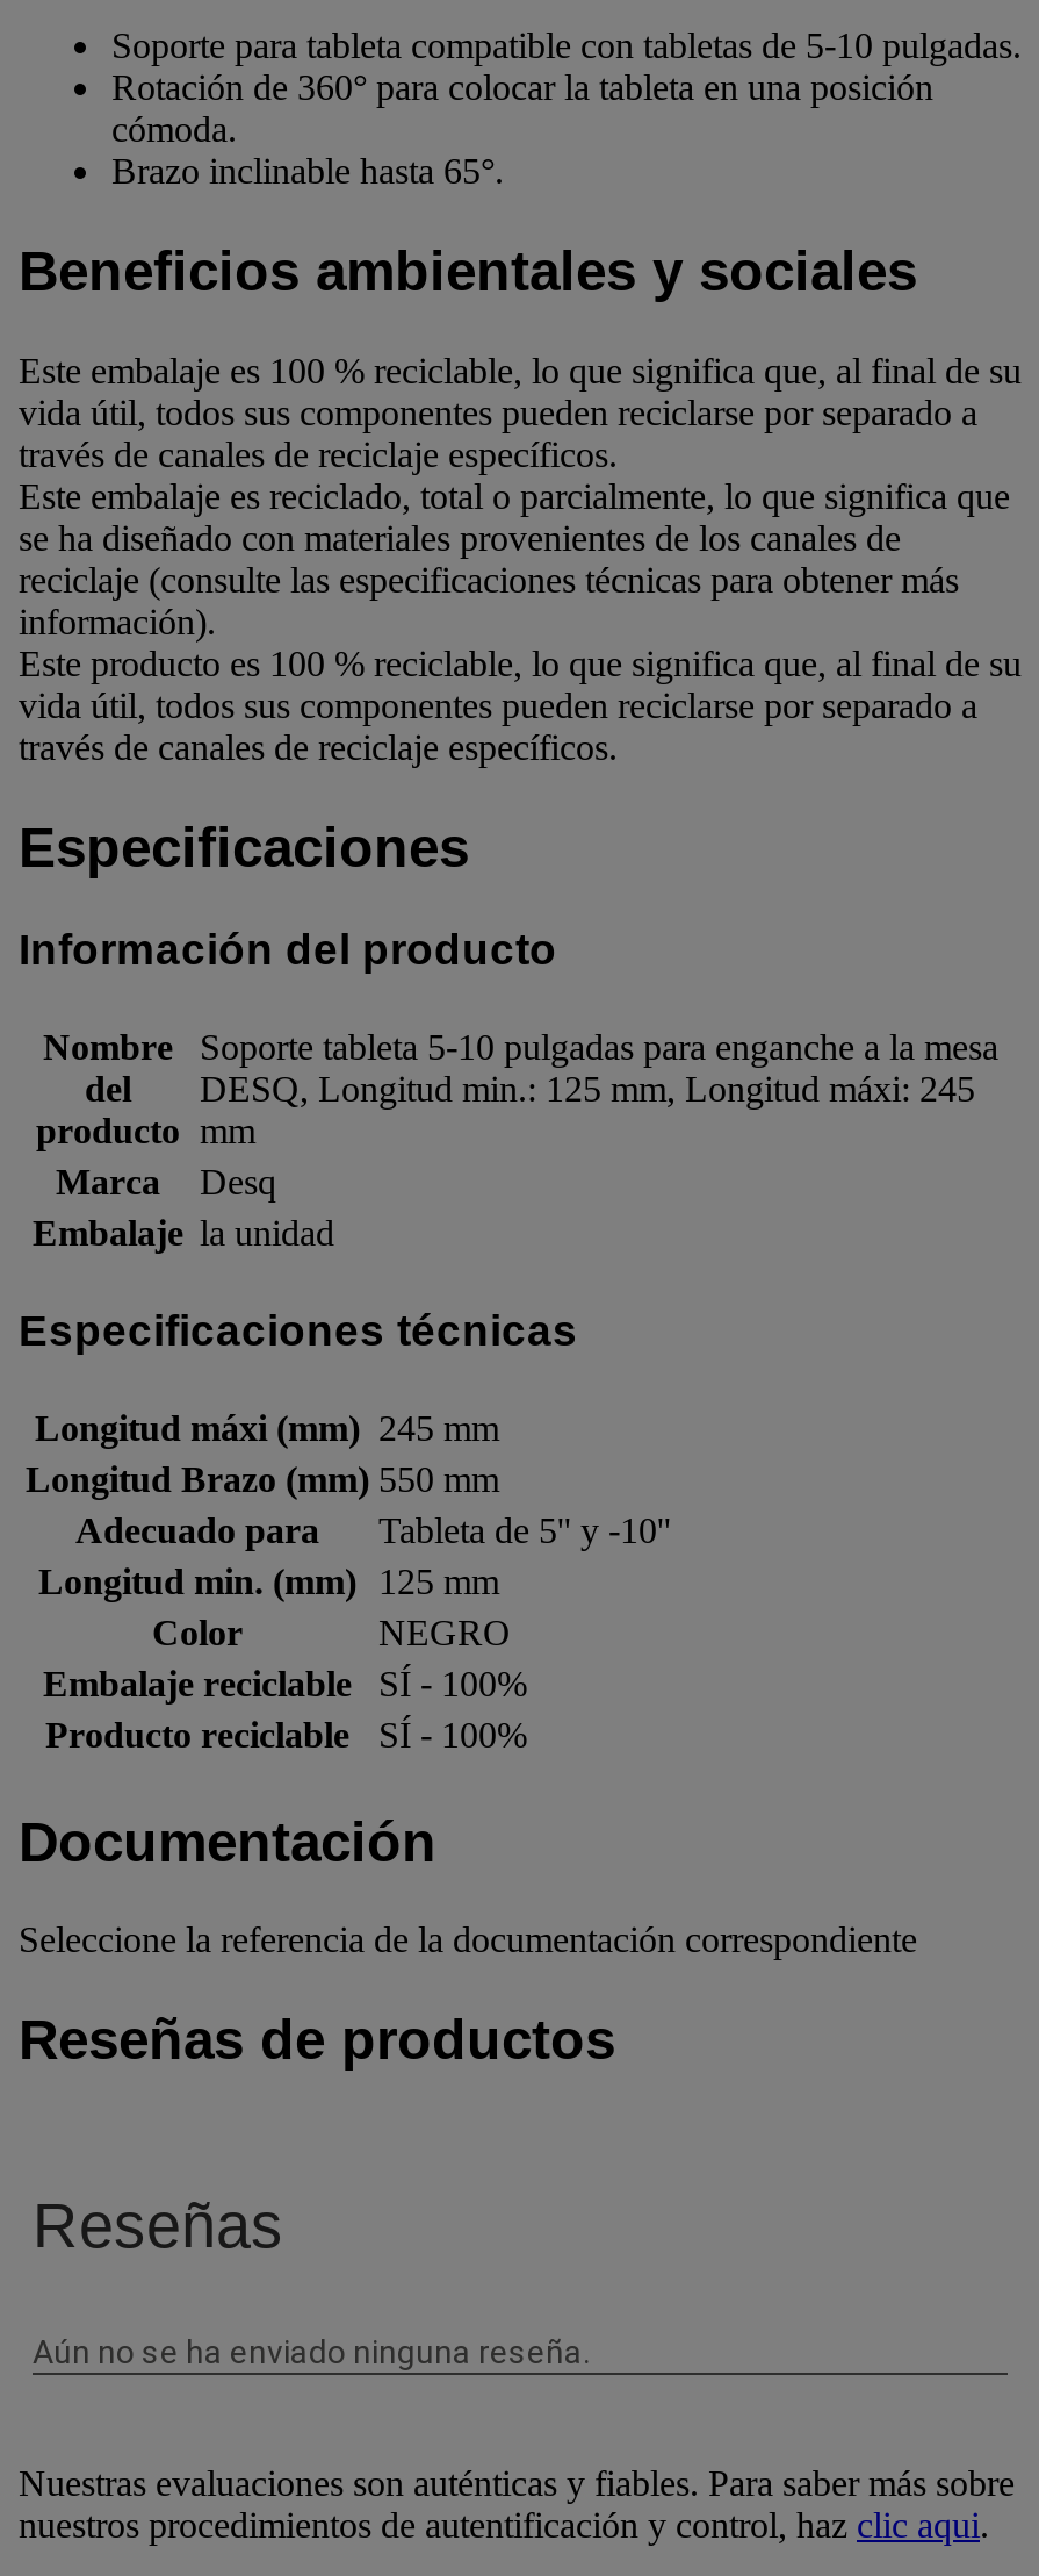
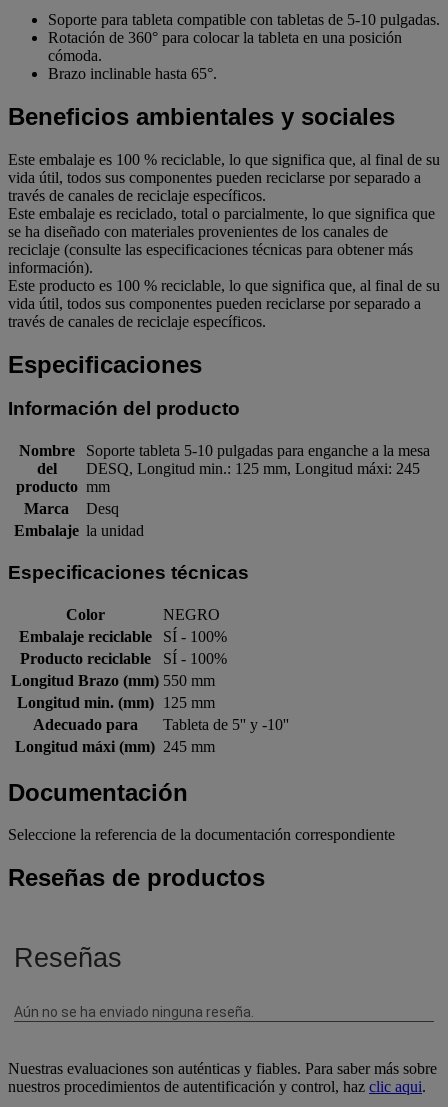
moved [26,1407,671,1600] -> [11,672,289,755]: Longitud Brazo (mm) 550 mm | Longitud min. (mm) 125 mm | Adecuado para | Tableta de 5'' y -10'' | Longitud máxi (mm) 245 mm
moved [43,1612,527,1754] -> [18,606,227,667]: Color | NEGRO | Embalaje reciclable | SÍ - 100% | Producto reciclable | SÍ - 100%

